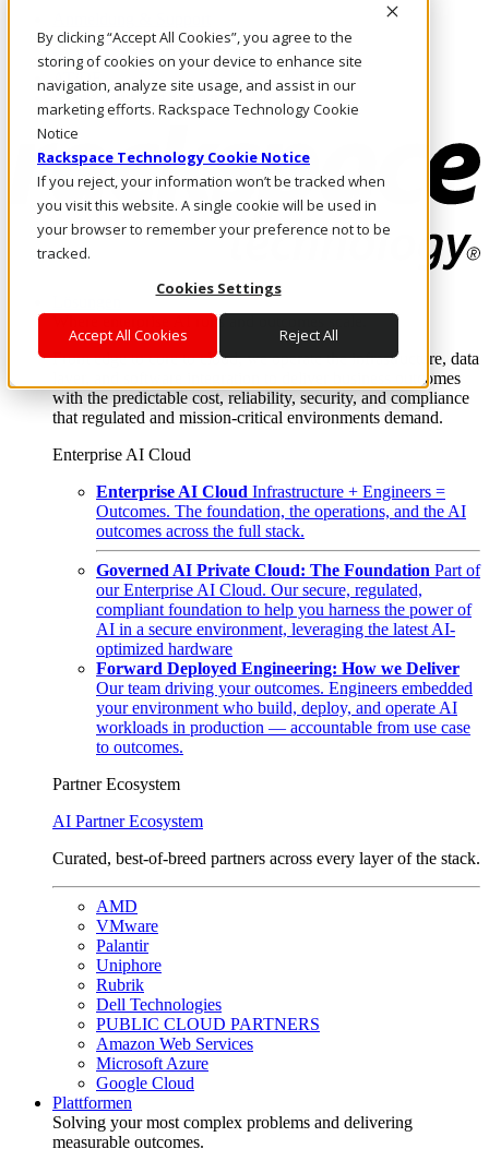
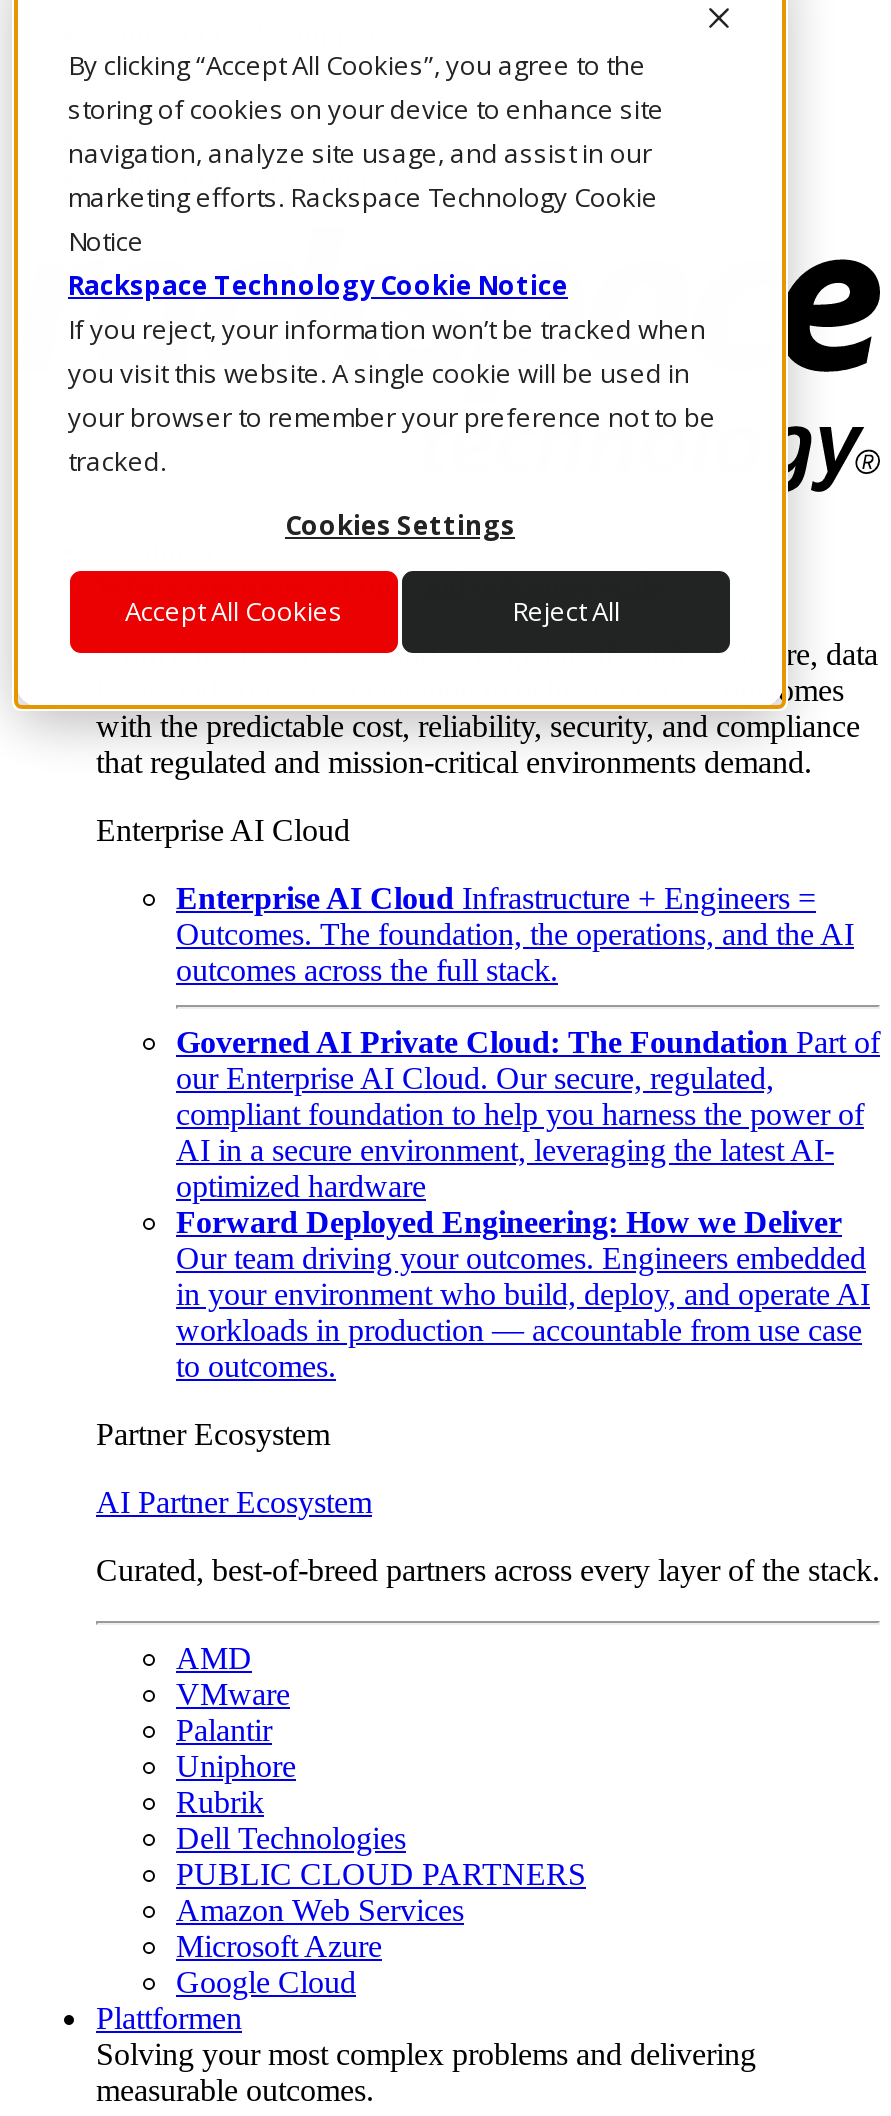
[96,699,457,717] your environment who build, deploy, and operate AI -> [176,1277,870,1311] in your environment who build, deploy, and operate AI

